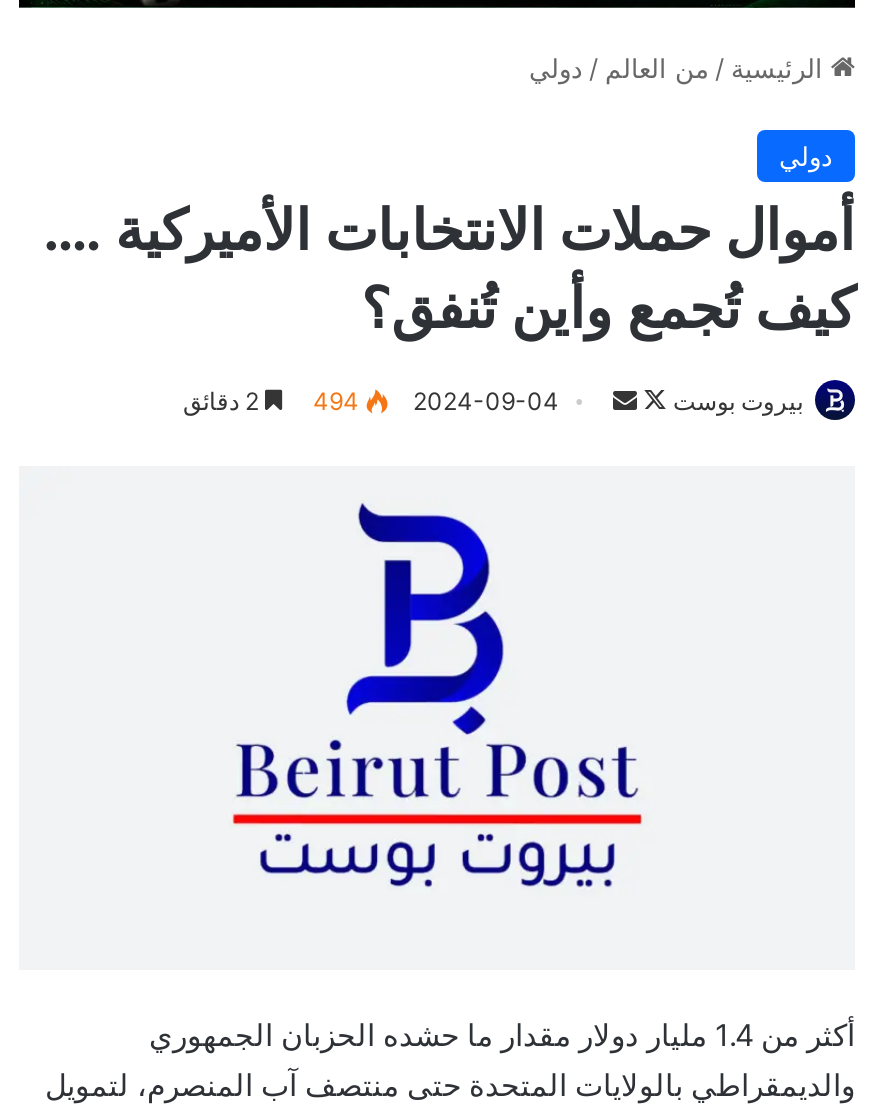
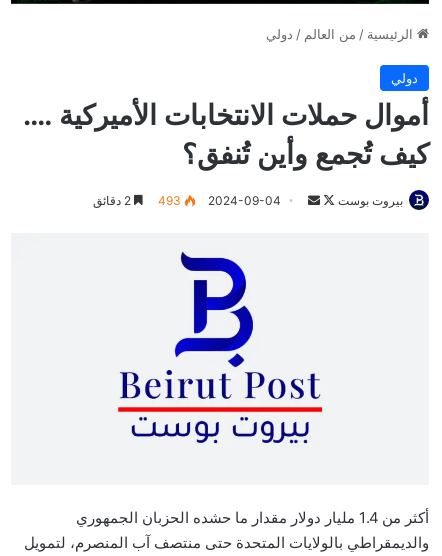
[313,387,359,417] 494 -> [158,193,181,208] 493

